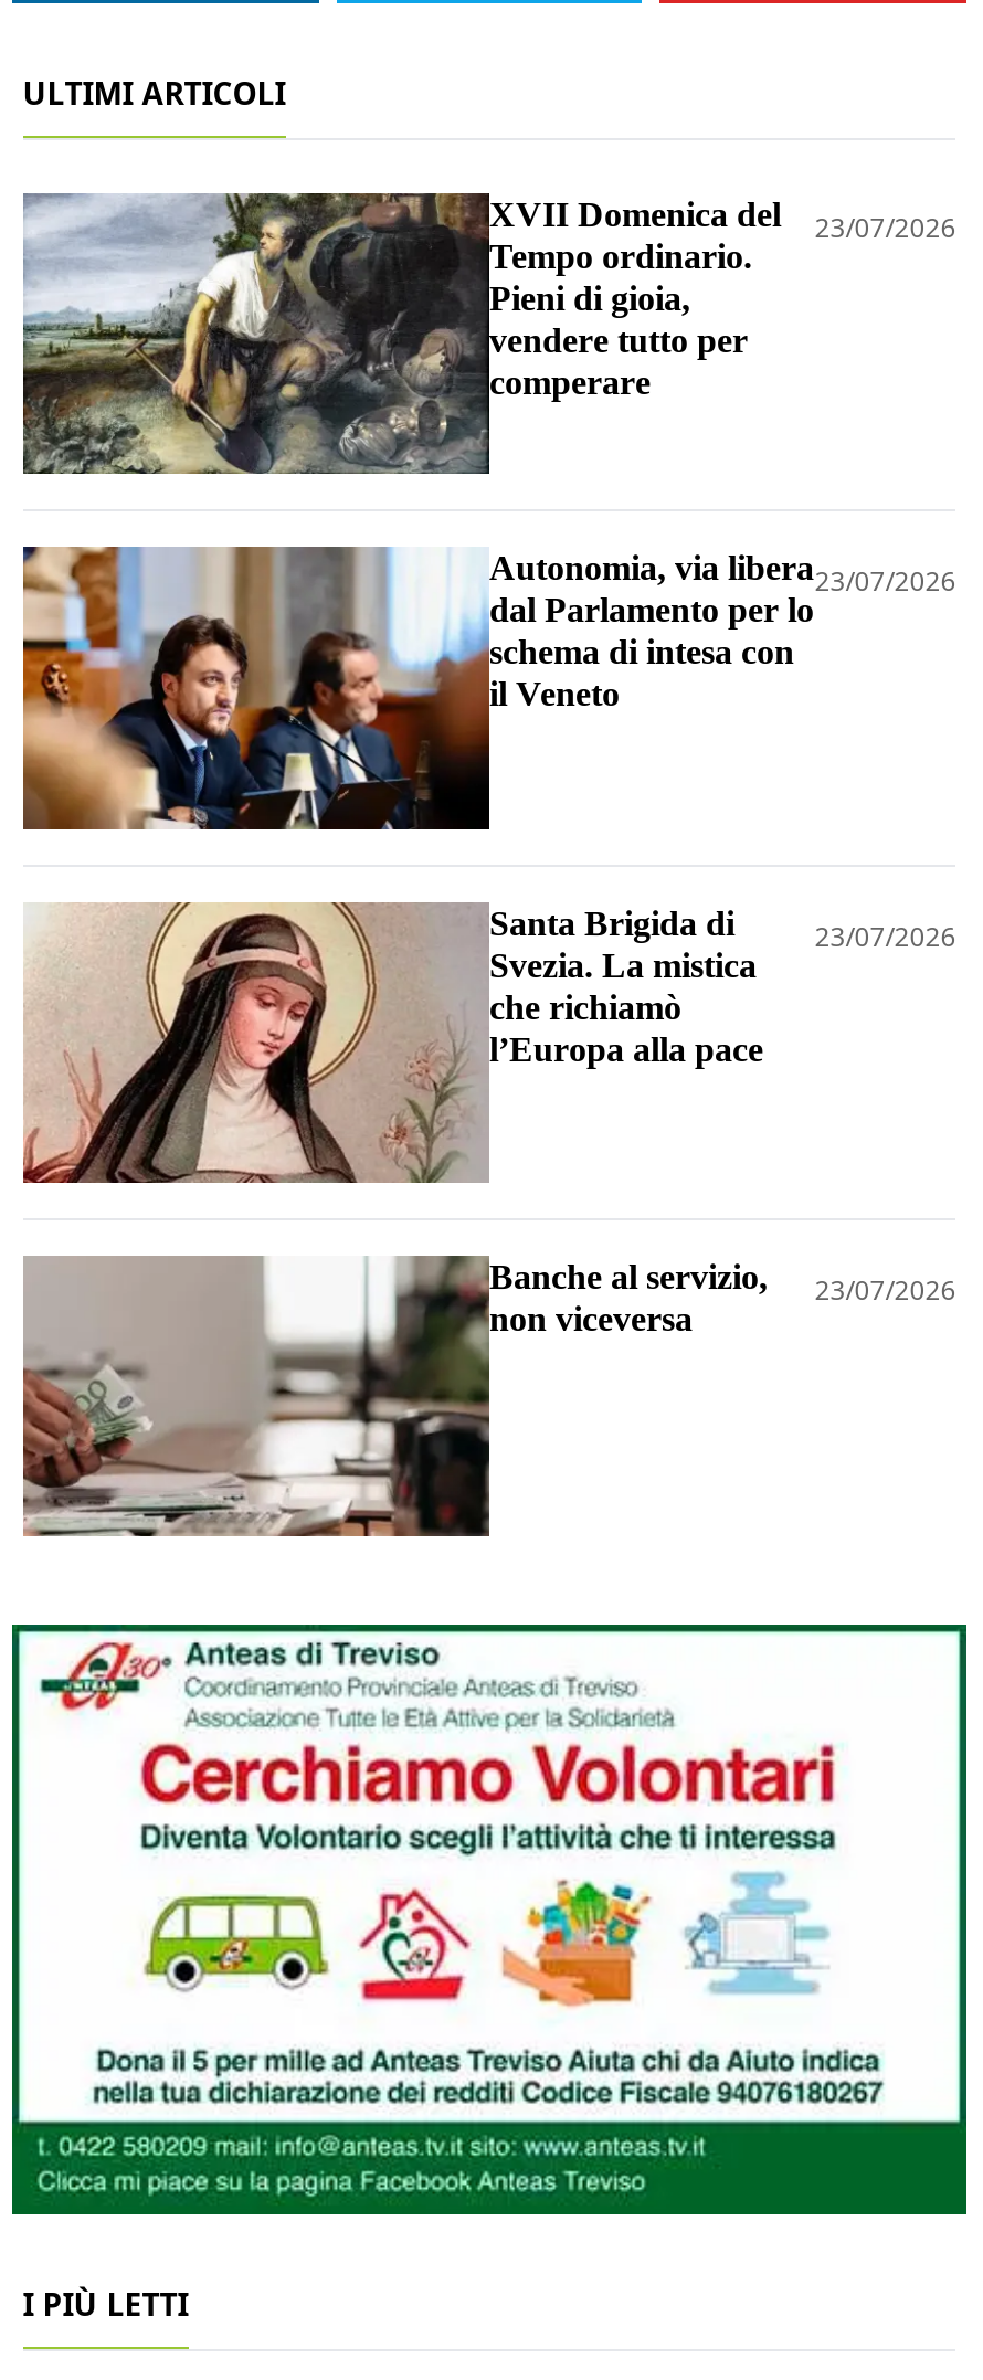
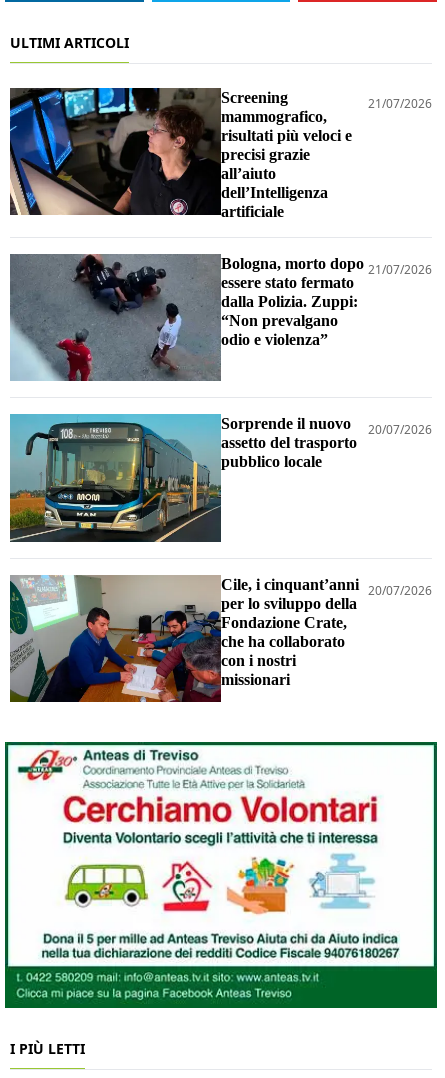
[21,191,781,476] [image] | XVII Domenica del | Tempo ordinario. | Pieni di gioia, | vendere tutto per | comperare -> [9,87,352,220] [image] | Screening | mammografico, | risultati più veloci e | precisi grazie | all’aiuto | dell’Intelligenza | artificiale
[814,209,956,247] 23/07/2026 -> [368,95,432,112] 21/07/2026
[21,547,814,832] [image] | Autonomia, via libera | dal Parlamento per lo | schema di intesa con | il Veneto -> [9,253,364,382] [image] | Bologna, morto dopo | essere stato fermato | dalla Polizia. Zuppi: | “Non prevalgano | odio e violenza”
[814,563,956,601] 23/07/2026 -> [368,261,432,278] 21/07/2026
[21,900,763,1185] [image] | Santa Brigida di | Svezia. La mistica | che richiamò | l’Europa alla pace -> [9,413,357,543] [image] | Sorprende il nuovo | assetto del trasporto | pubblico locale
[814,917,956,954] 23/07/2026 -> [368,421,432,438] 20/07/2026
[23,1256,768,1538] [image] | Banche al servizio, | non viceversa -> [10,575,359,703] [image] | Cile, i cinquant’anni | per lo sviluppo della | Fondazione Crate, | che ha collaborato | con i nostri | missionari
[814,1271,956,1308] 23/07/2026 -> [368,581,432,598] 20/07/2026

